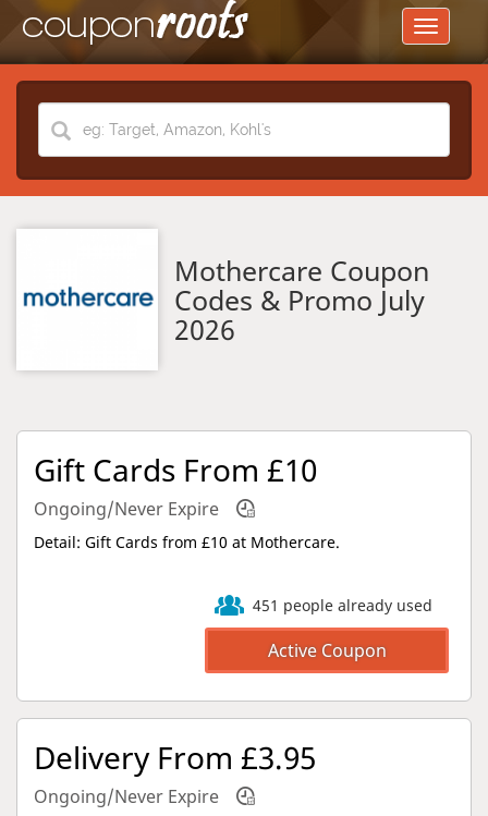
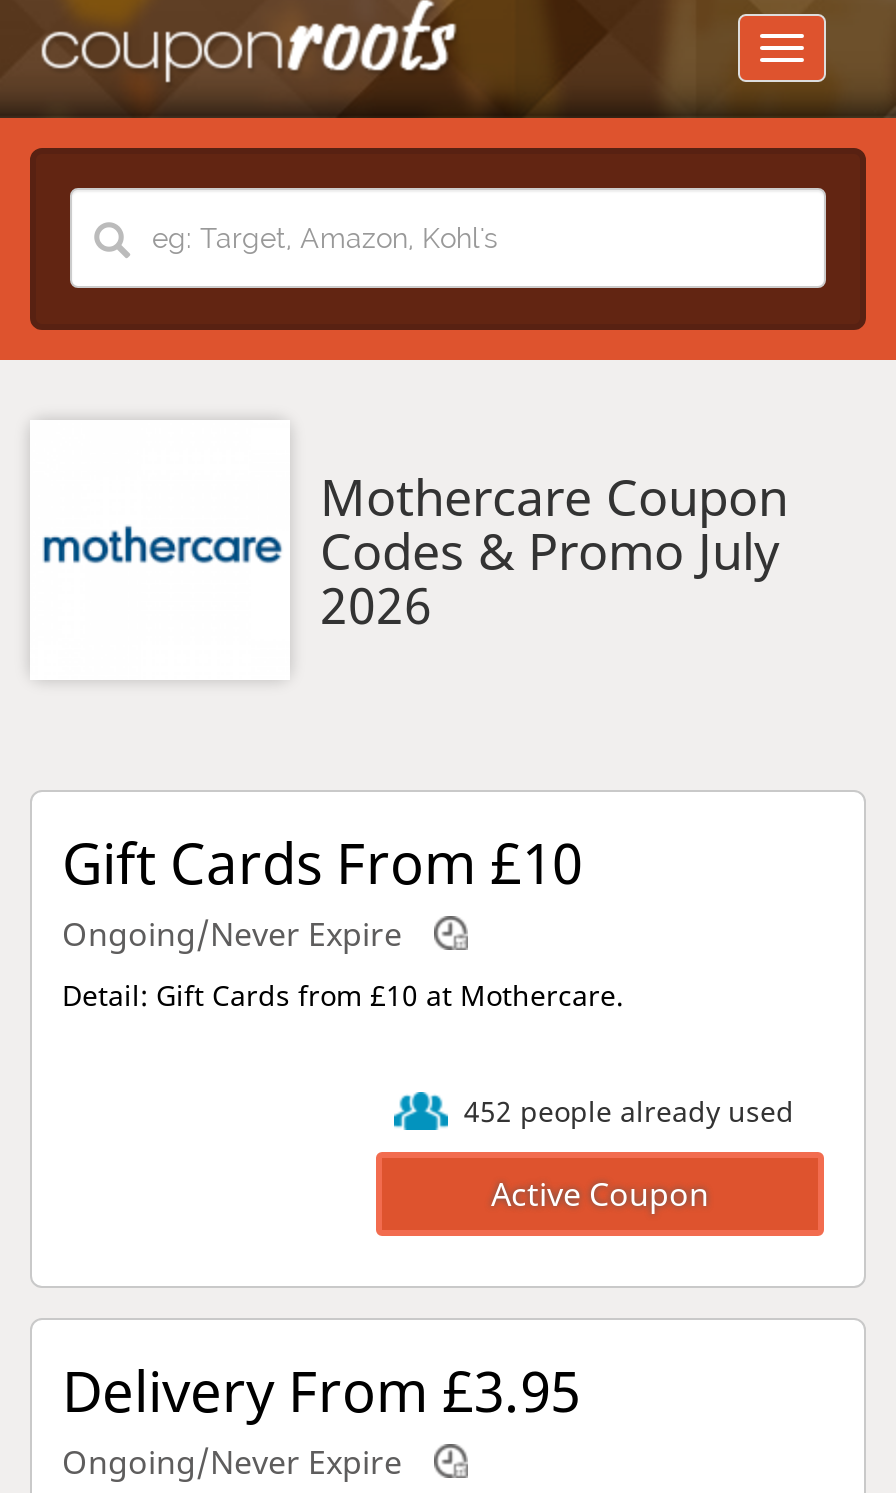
[253,595,432,616] 451 people already used -> [464,1092,794,1130] 452 people already used

